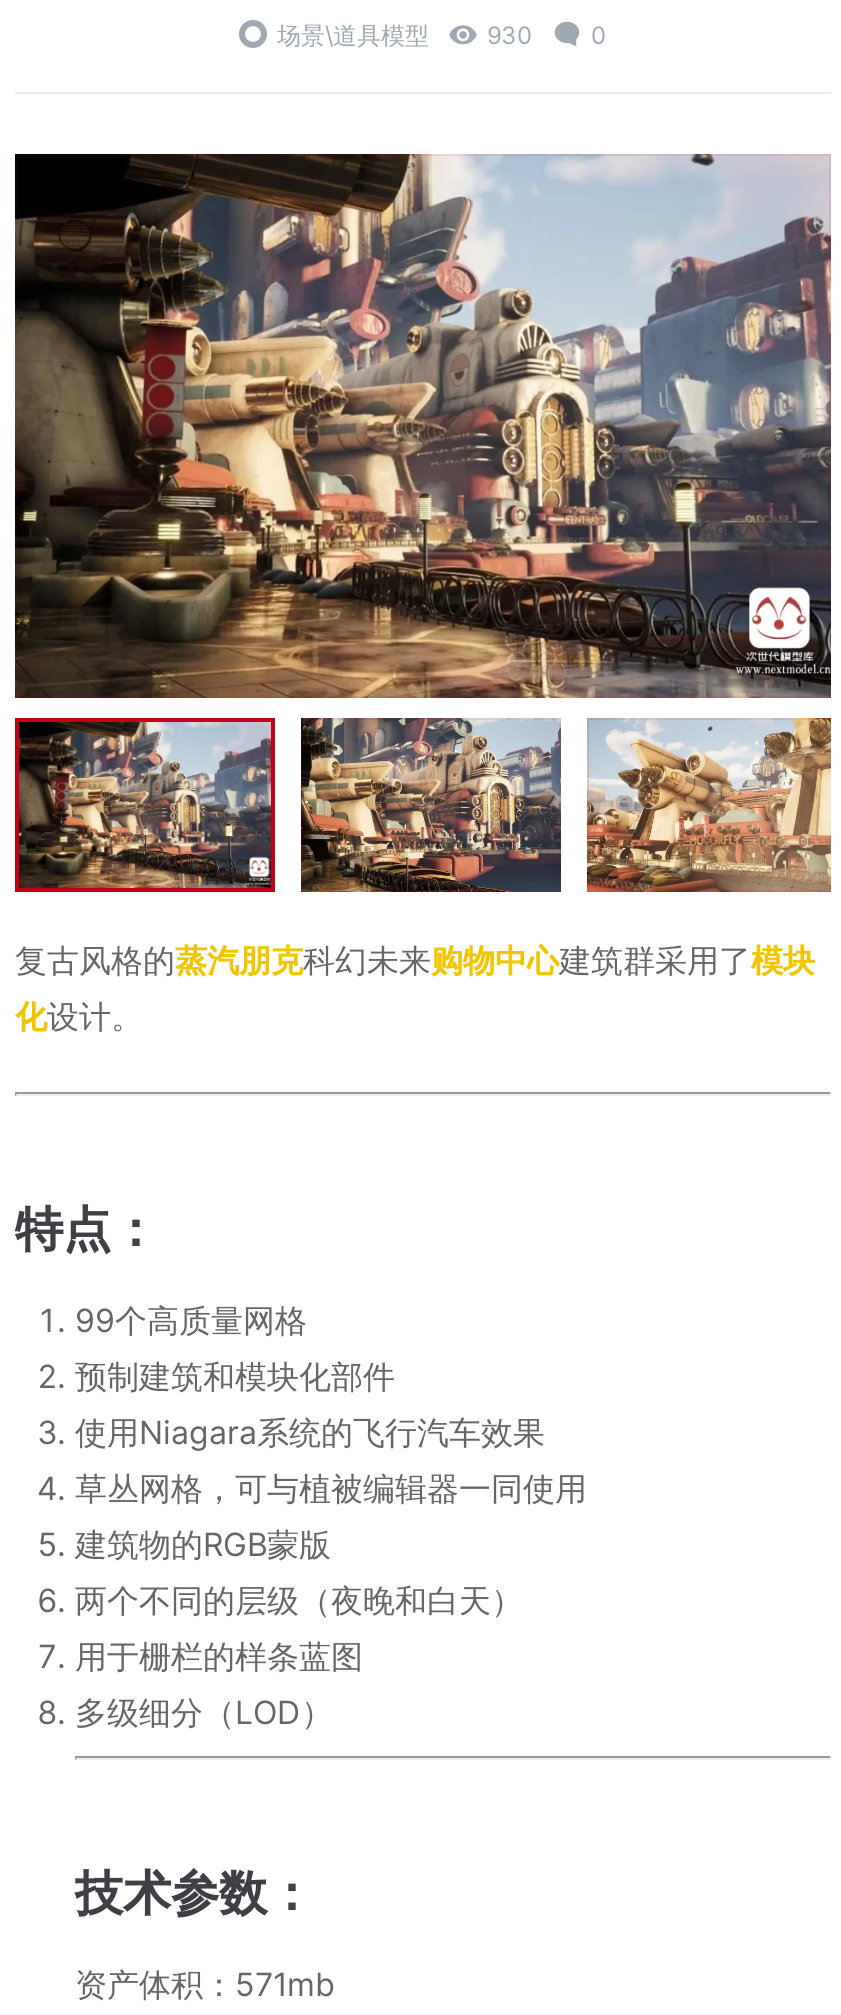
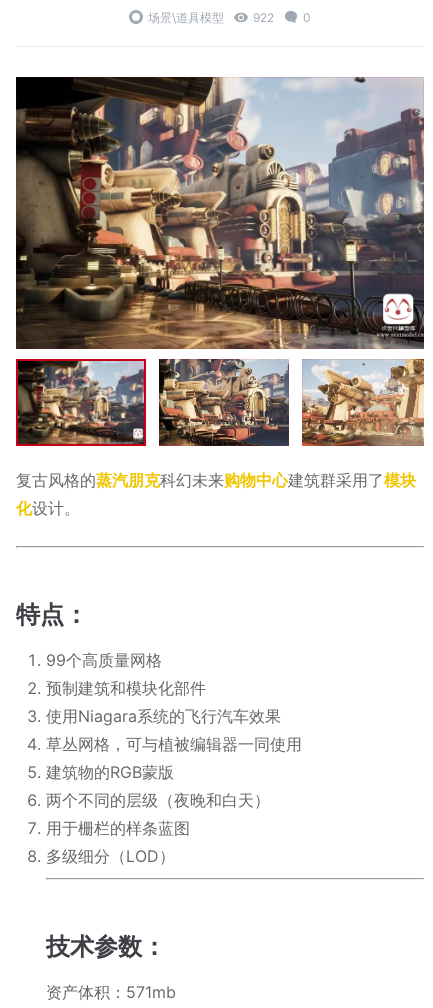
[277,20,607,50] 场景\道具模型 930 0 -> [148,10,311,25] 场景\道具模型 922 0

